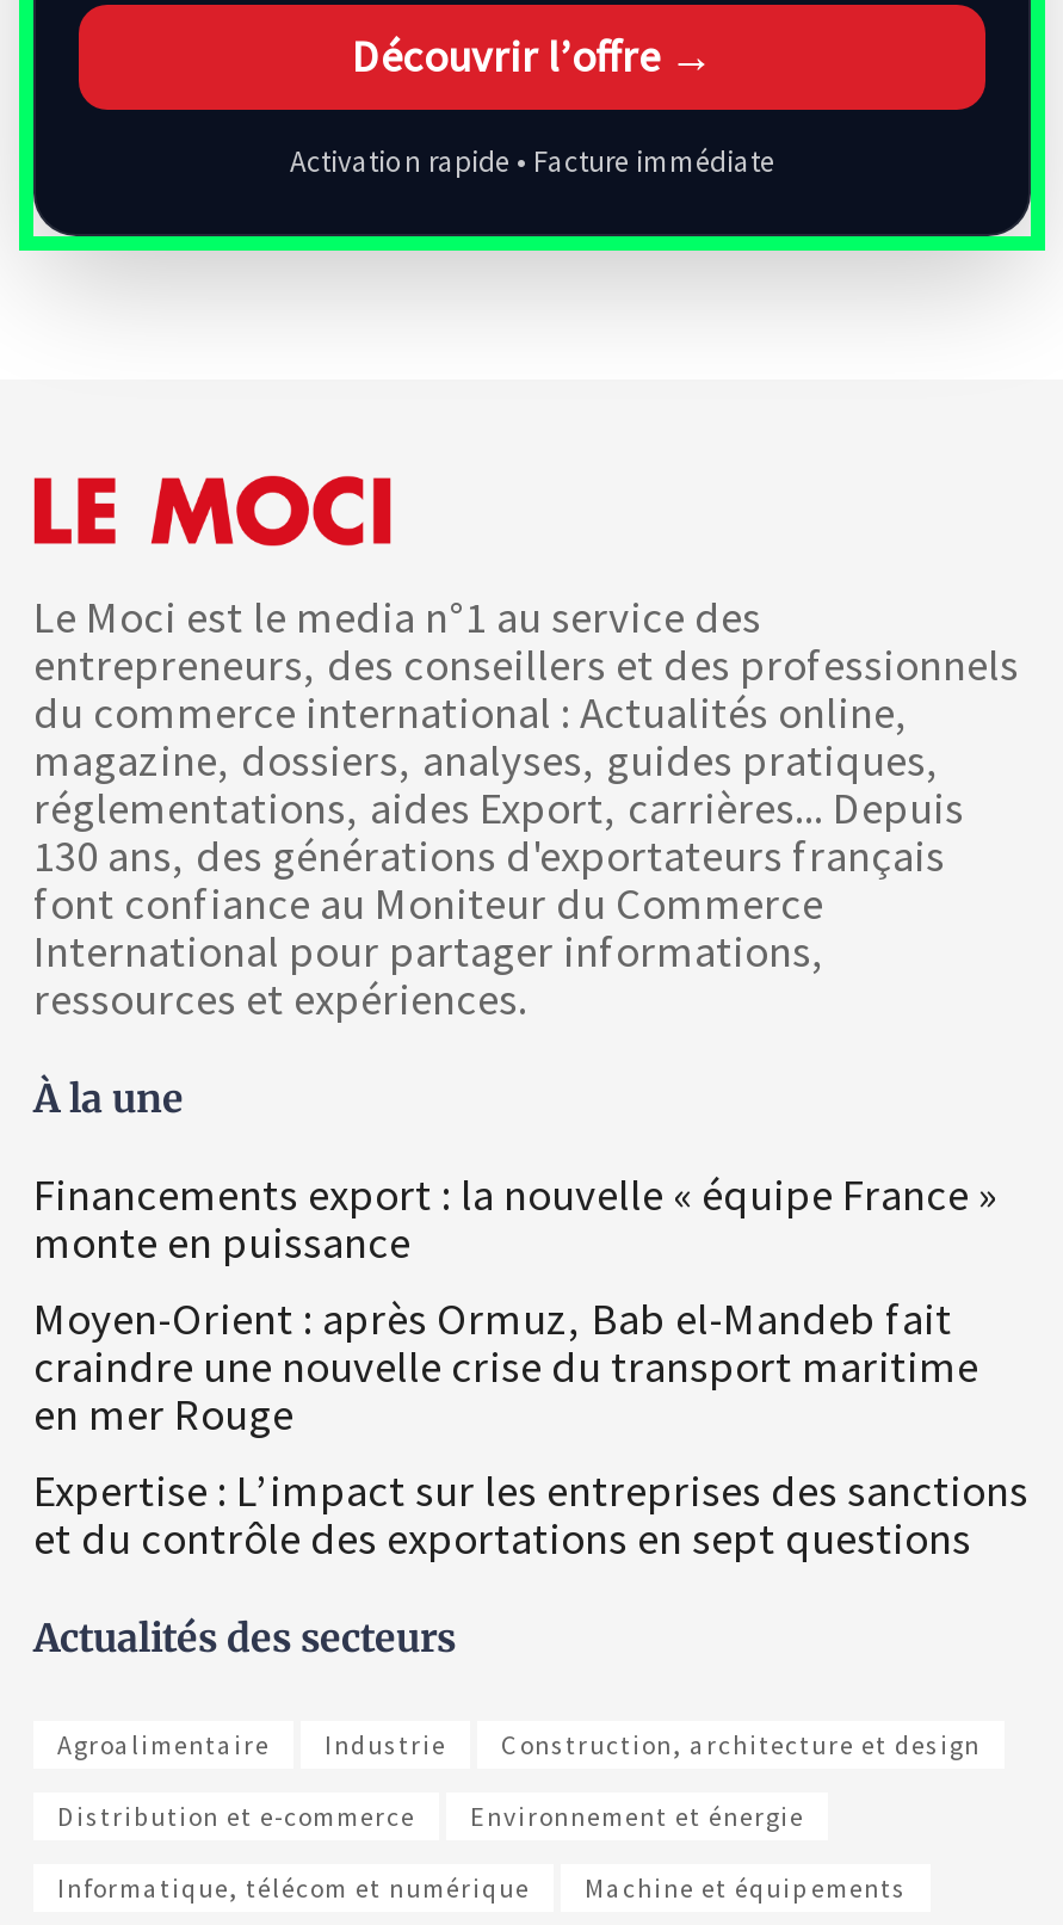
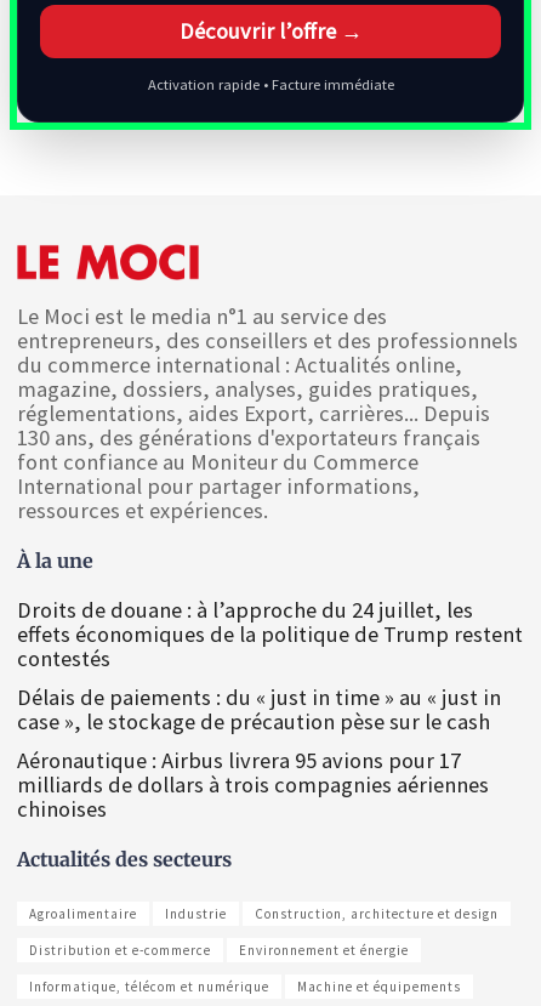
[33,1168,1028,1566] Financements export : la nouvelle « équipe France » | monte en puissance | Moyen-Orient : après Ormuz, Bab el-Mandeb fait | craindre une nouvelle crise du transport maritime | en mer Rouge | Expertise : L’impact sur les entreprises des sanctions | et du contrôle des exportations en sept questions -> [17,596,523,823] Droits de douane : à l’approche du 24 juillet, les | effets économiques de la politique de Trump restent | contestés | Délais de paiements : du « just in time » au « just in | case », le stockage de précaution pèse sur le cash | Aéronautique : Airbus livrera 95 avions pour 17 | milliards de dollars à trois compagnies aériennes | chinoises

